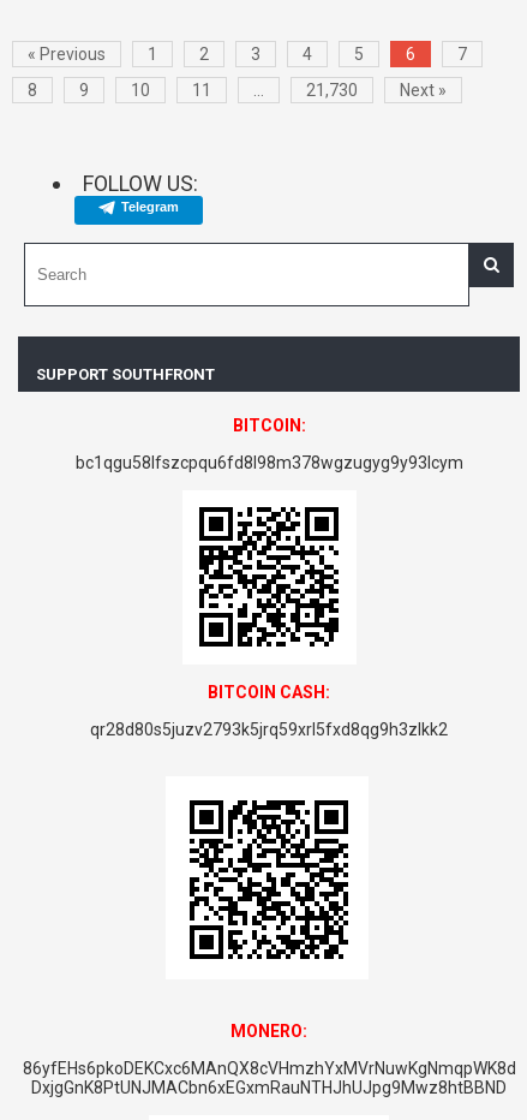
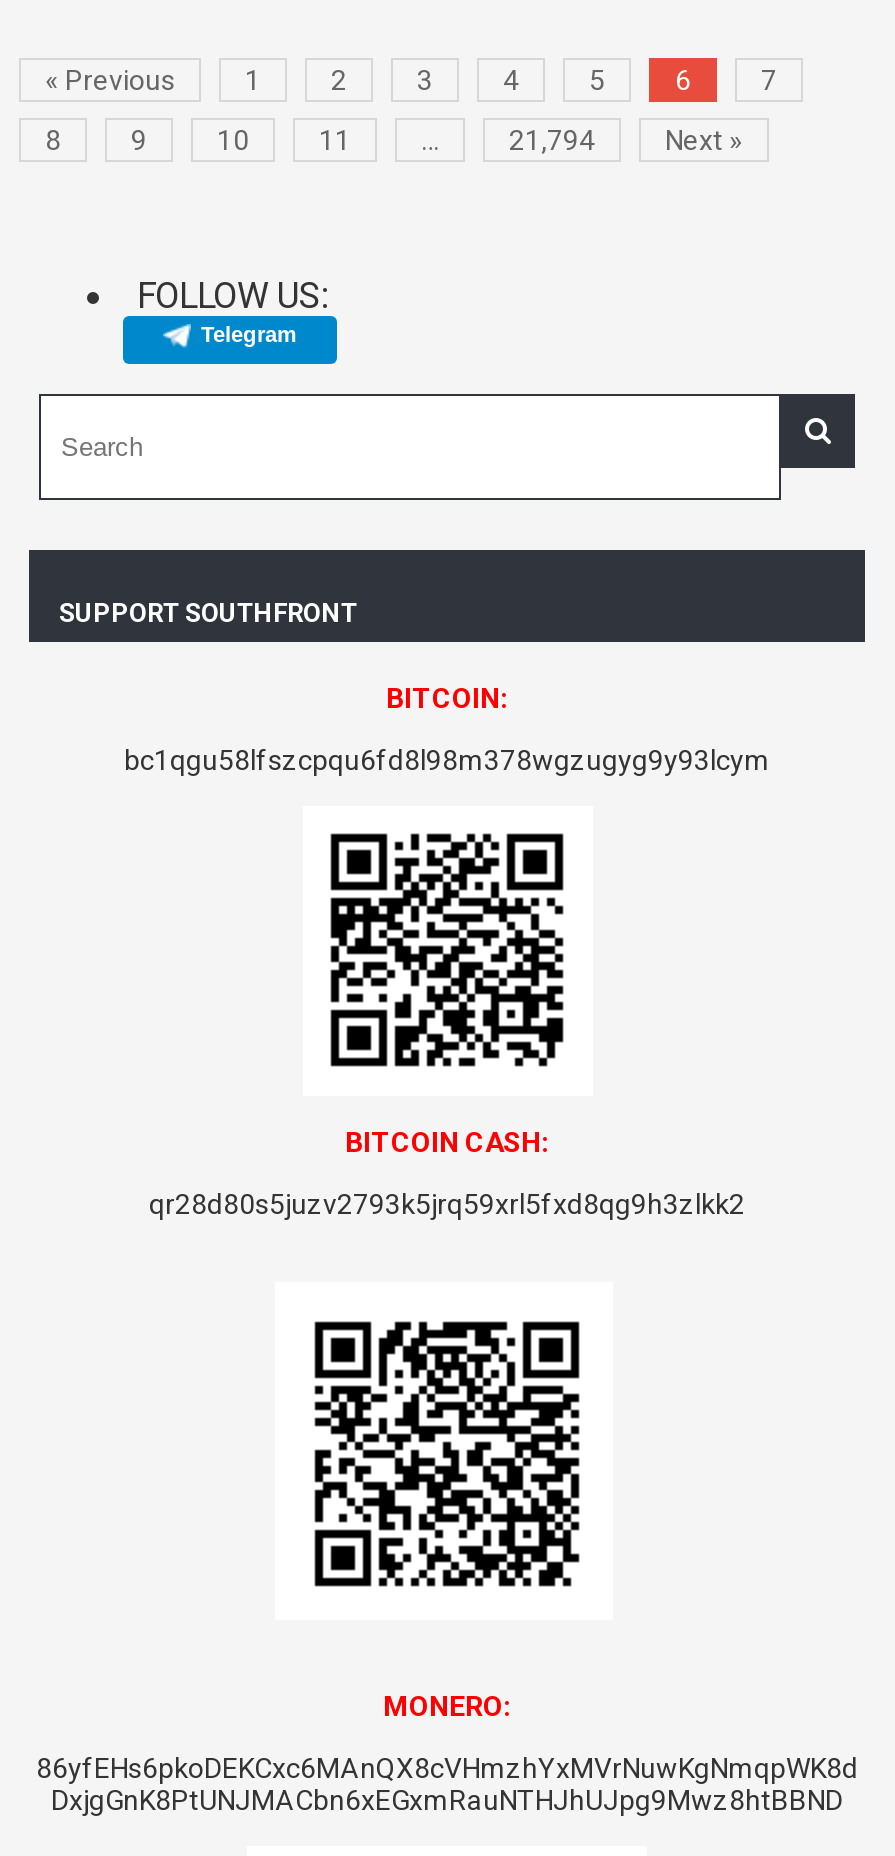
[306,80,358,99] 21,730 -> [509,123,595,155] 21,794

